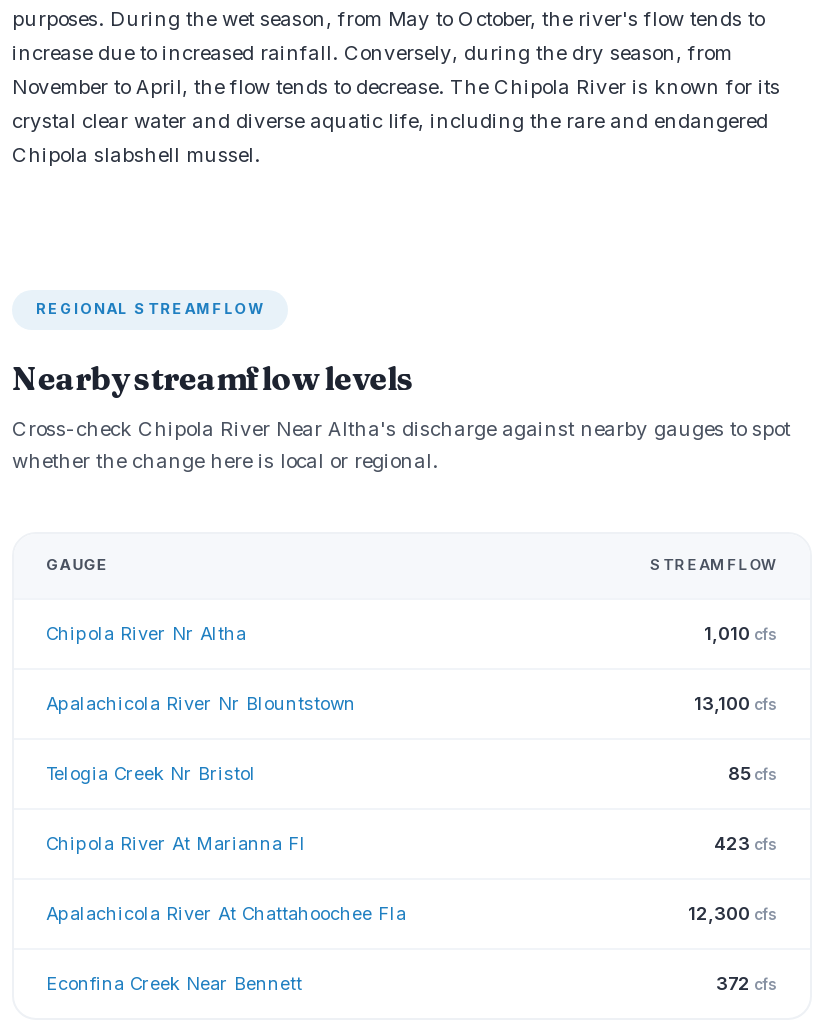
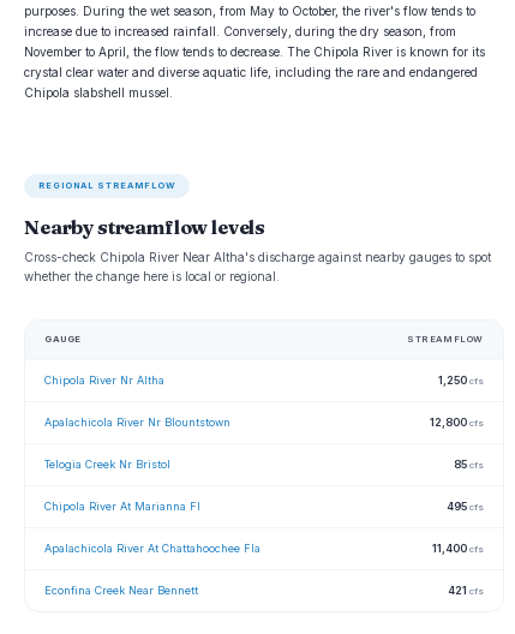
[704,622,778,644] 1,010 cfs -> [438,373,484,387] 1,250 cfs
[694,692,778,714] 13,100 cfs -> [430,415,484,429] 12,800 cfs
[714,832,778,854] 423 cfs -> [447,500,484,513] 495 cfs
[688,902,778,924] 12,300 cfs -> [432,542,484,555] 11,400 cfs
[716,972,778,994] 372 cfs -> [448,584,484,597] 421 cfs

